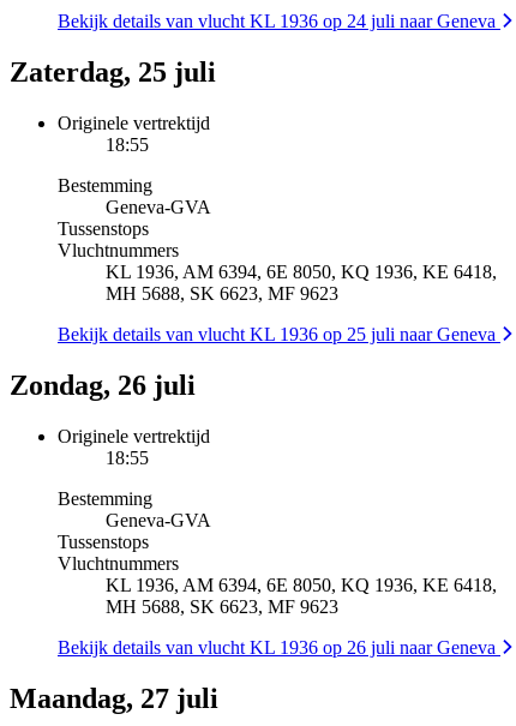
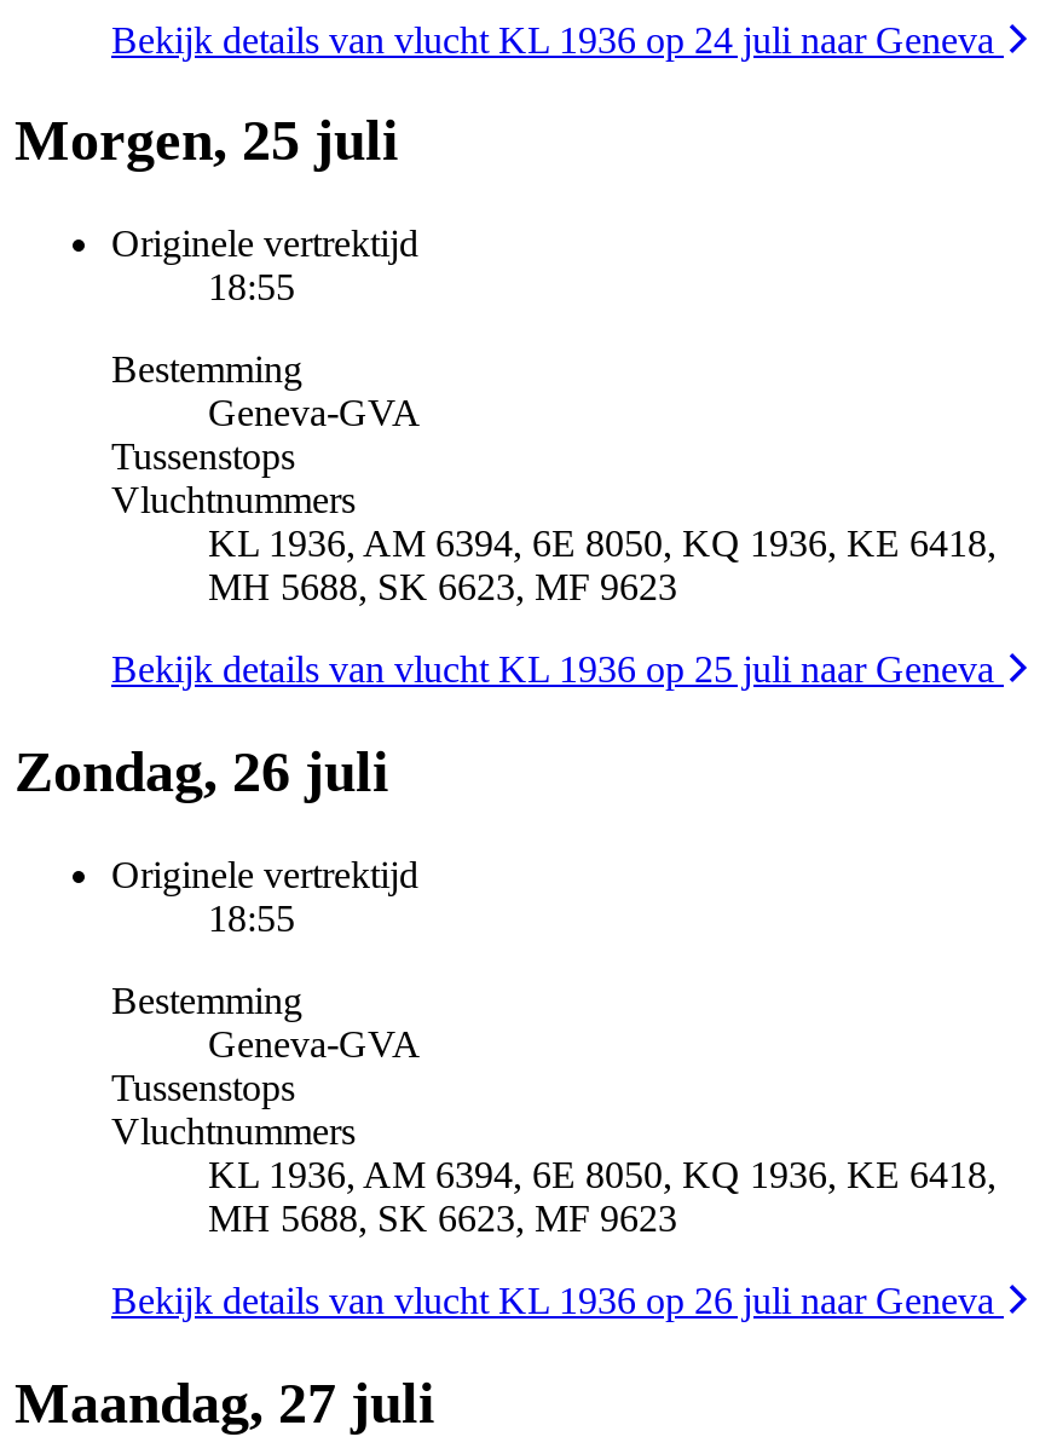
[10,56,216,87] Zaterdag, 25 juli -> [15,110,399,173] Morgen, 25 juli

